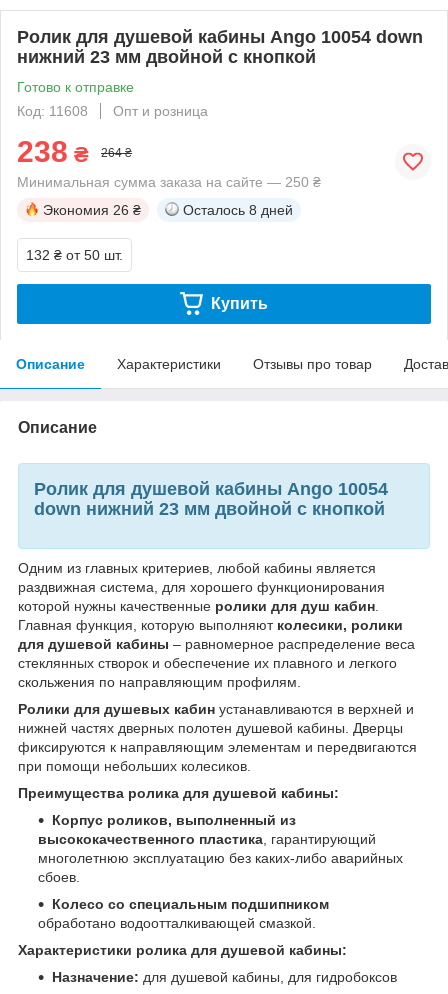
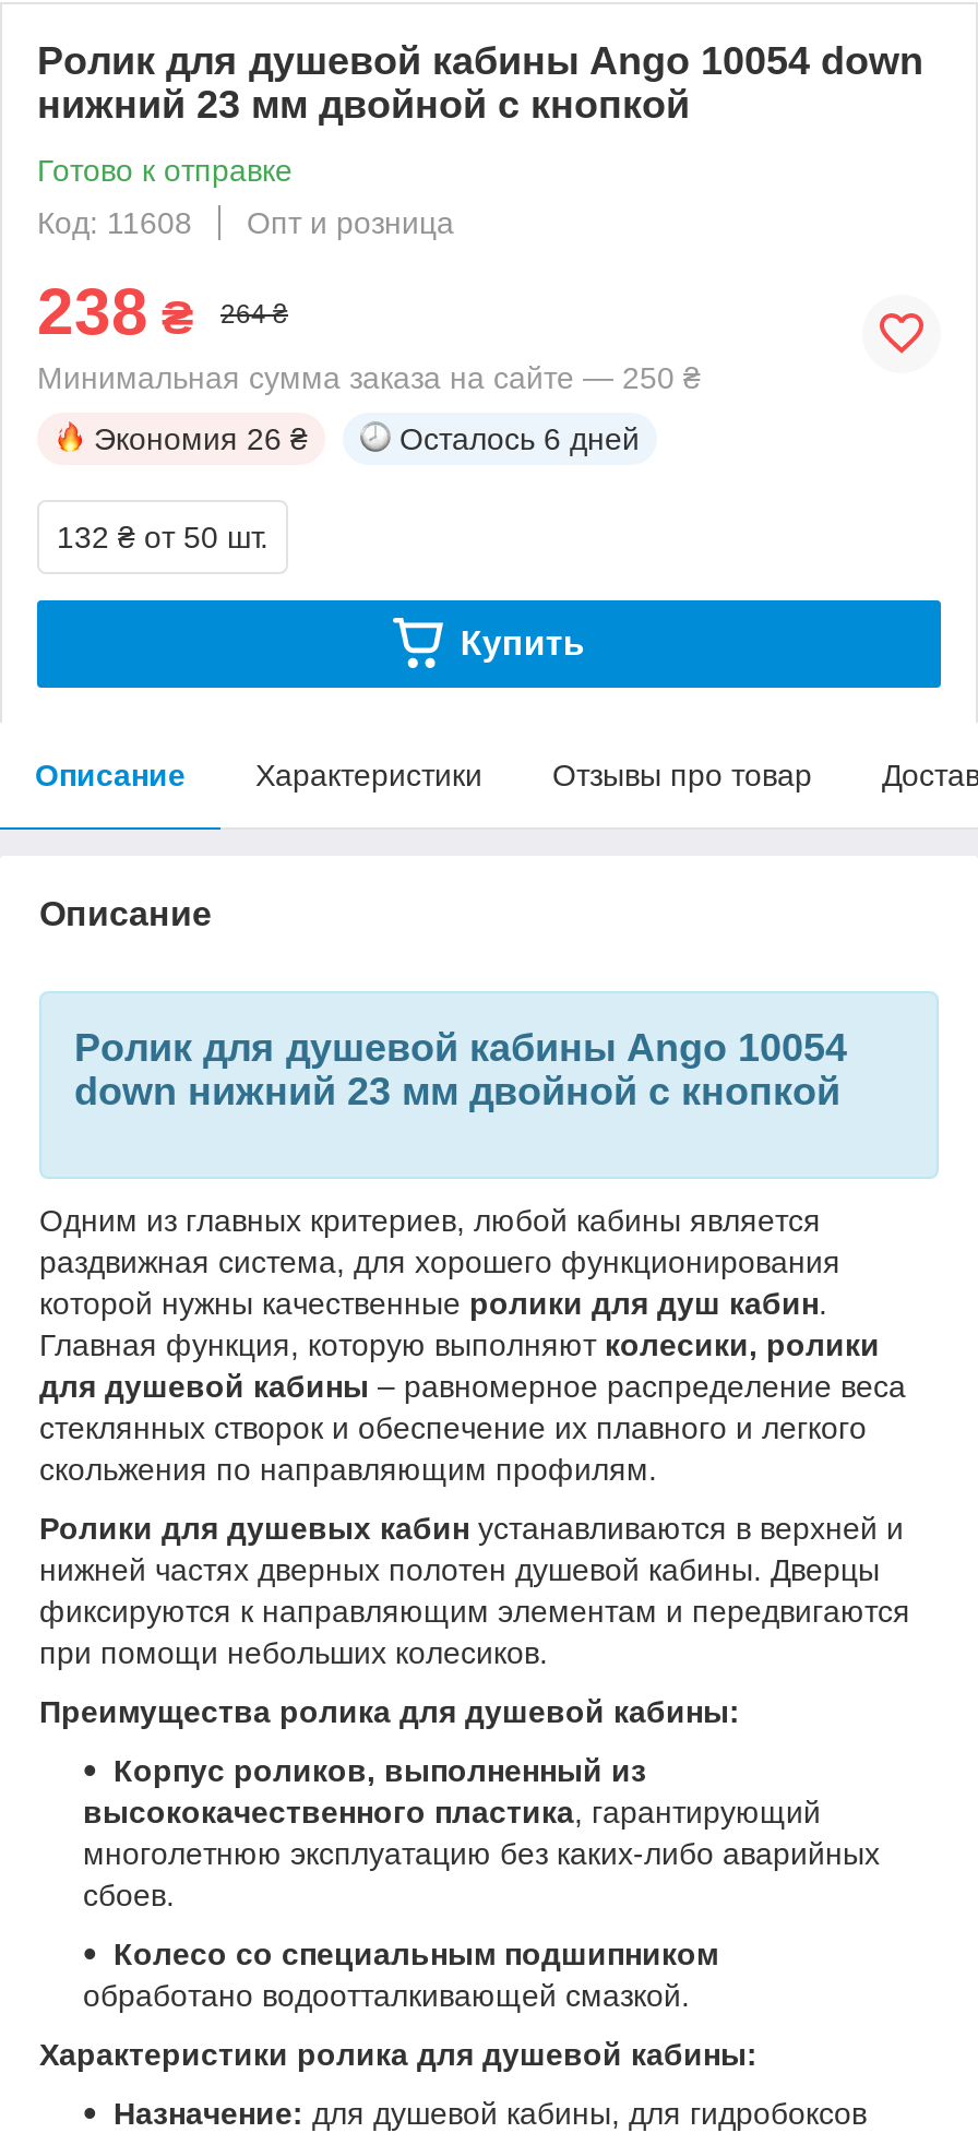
[183,202,293,218] Осталось 8 дней -> [399,421,640,456] Осталось 6 дней

